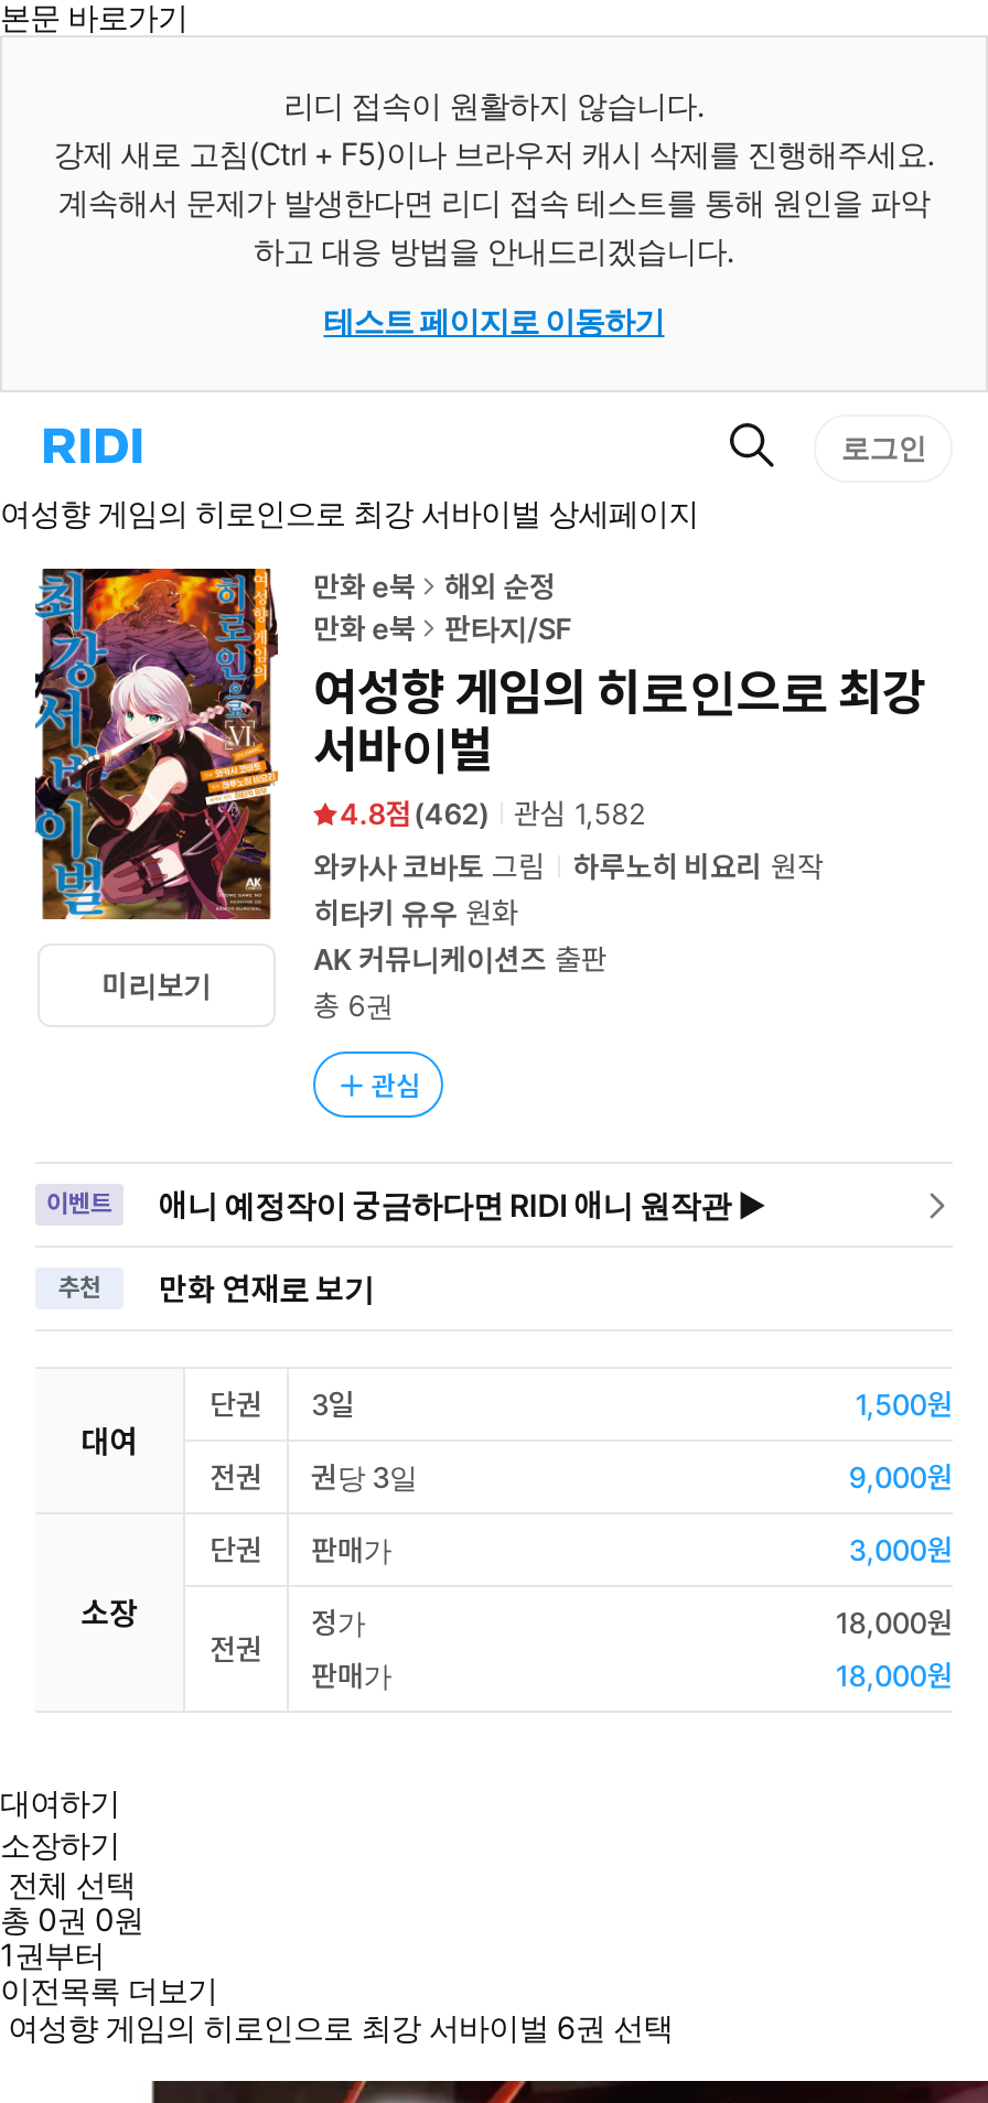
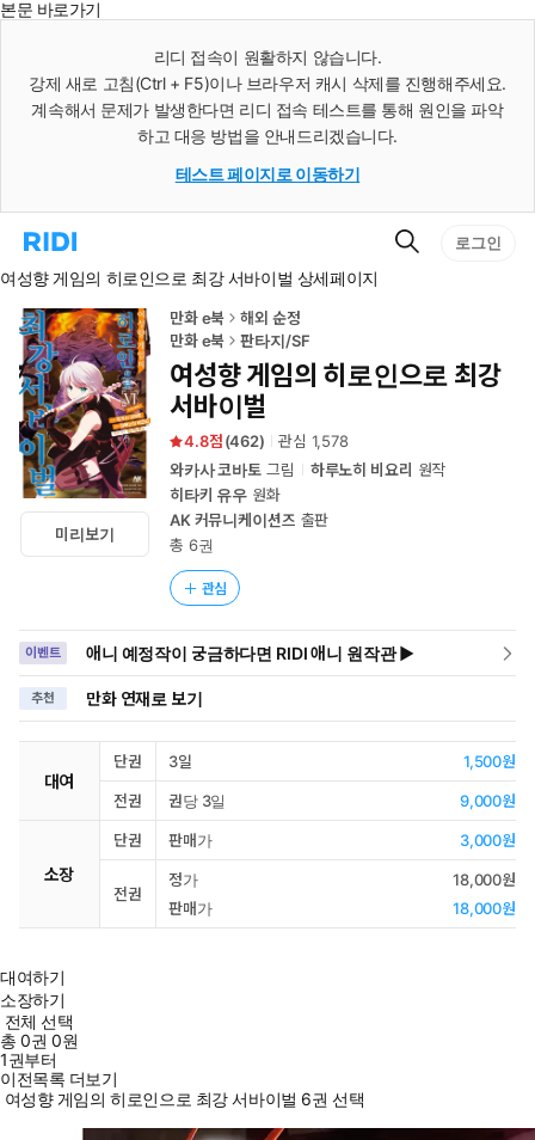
[340,796,646,831] 4.8 (462) 관심 1,582 -> [184,431,349,451] 4.8 (462) 관심 1,578

